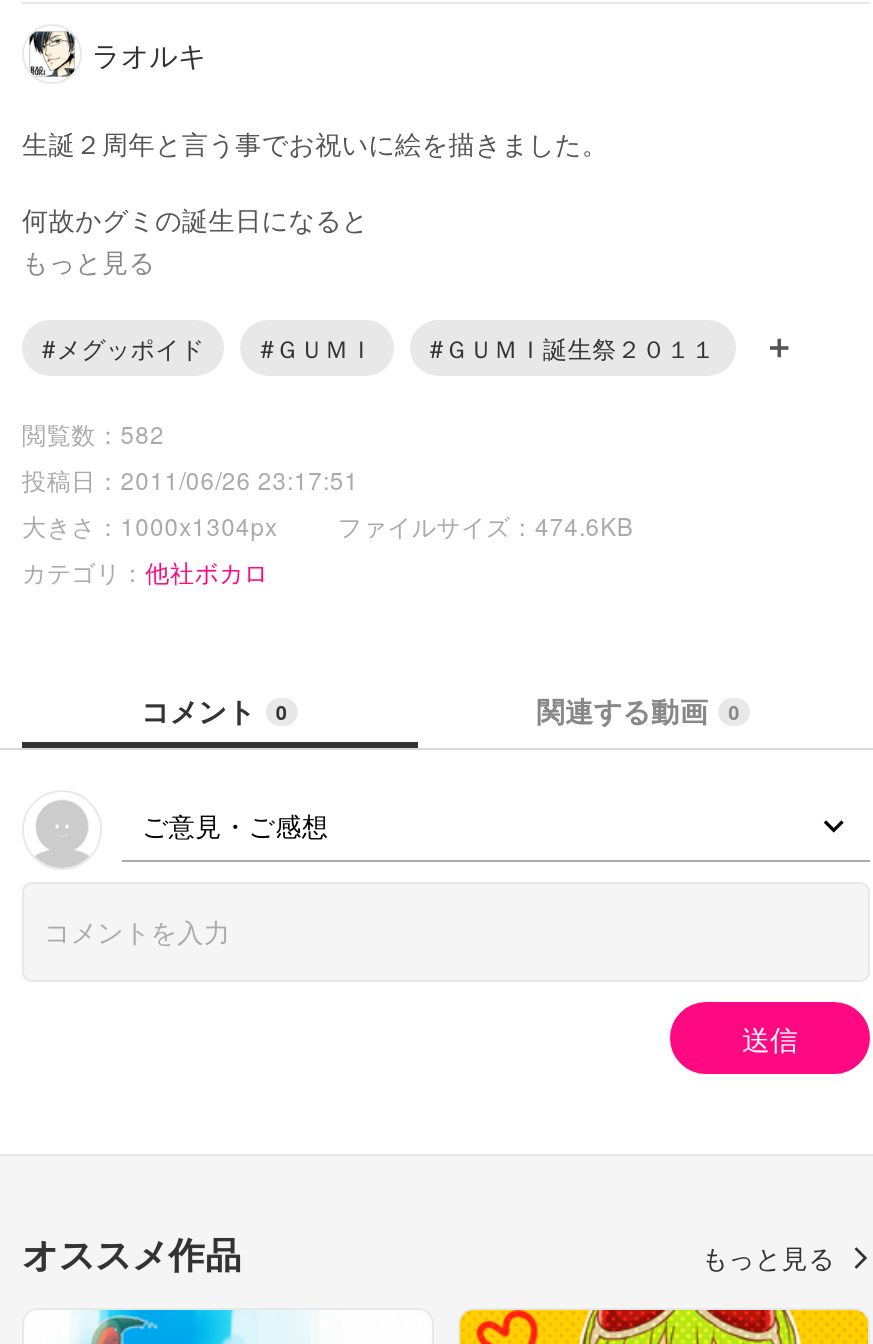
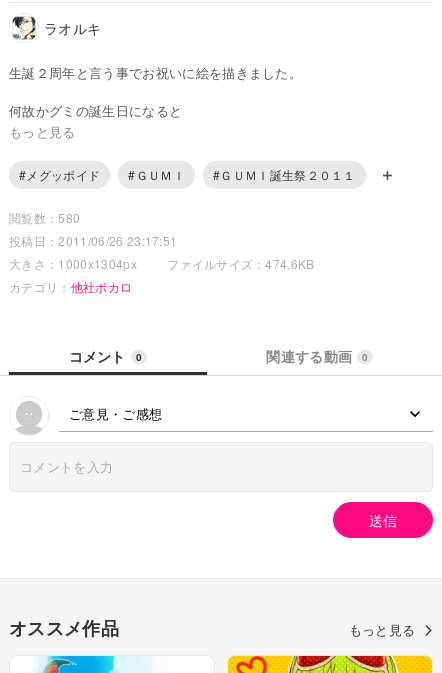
[22,417,165,451] 閲覧数：582 -> [9,209,80,226] 閲覧数：580

